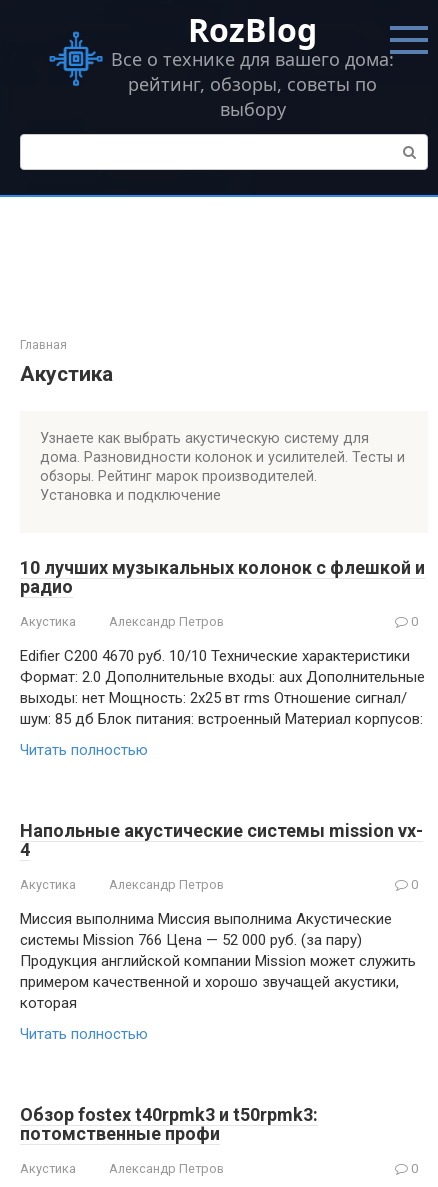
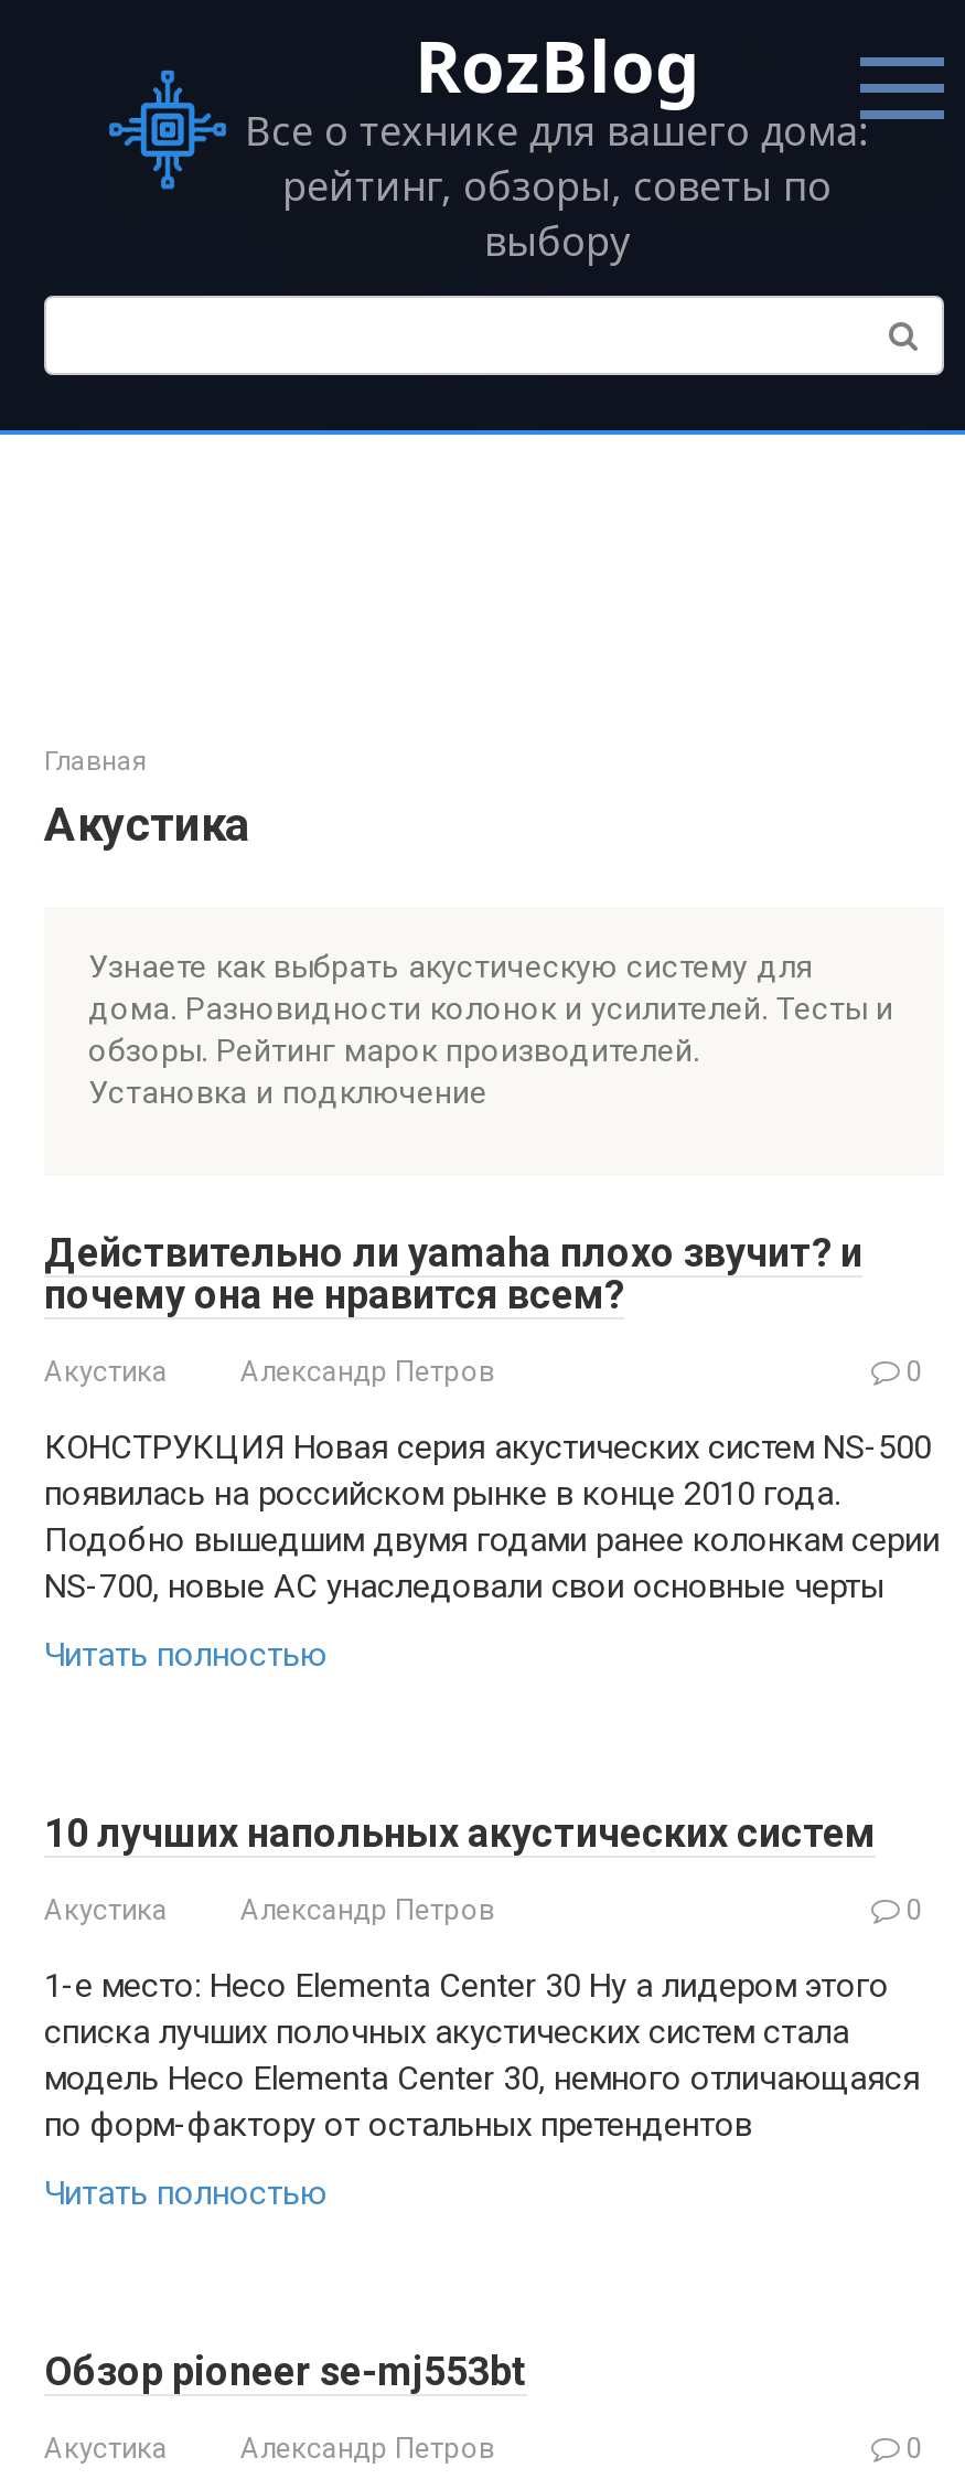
[20,557,425,597] 10 лучших музыкальных колонок с флешкой и | радио -> [44,1229,862,1317] Действительно ли yamaha плохо звучит? и | почему она не нравится всем?
[20,647,425,728] Edifier C200 4670 руб. 10/10 Технические характеристики | Формат: 2.0 Дополнительные входы: aux Дополнительные | выходы: нет Мощность: 2х25 вт rms Отношение сигнал/ | шум: 85 дб Блок питания: встроенный Материал корпусов: -> [44,1428,940,1606] КОНСТРУКЦИЯ Новая серия акустических систем NS-500 | появилась на российском рынке в конце 2010 года. | Подобно вышедшим двумя годами ранее колонкам серии | NS-700, новые АС унаследовали свои основные черты
[20,820,423,860] Напольные акустические системы mission vx- | 4 -> [44,1809,876,1856] 10 лучших напольных акустических систем
[20,910,416,1012] Миссия выполнима Миссия выполнима Акустические | системы Mission 766 Цена — 52 000 руб. (за пару) | Продукция английской компании Mission может служить | примером качественной и хорошо звучащей акустики, | которая -> [44,1966,920,2145] 1-е место: Heco Elementa Center 30 Ну а лидером этого | списка лучших полочных акустических систем стала | модель Heco Elementa Center 30, немного отличающаяся | по форм-фактору от остальных претендентов
[20,1104,318,1144] Обзор fostex t40rpmk3 и t50rpmk3: | потомственные профи -> [44,2348,527,2394] Обзор pioneer se-mj553bt

